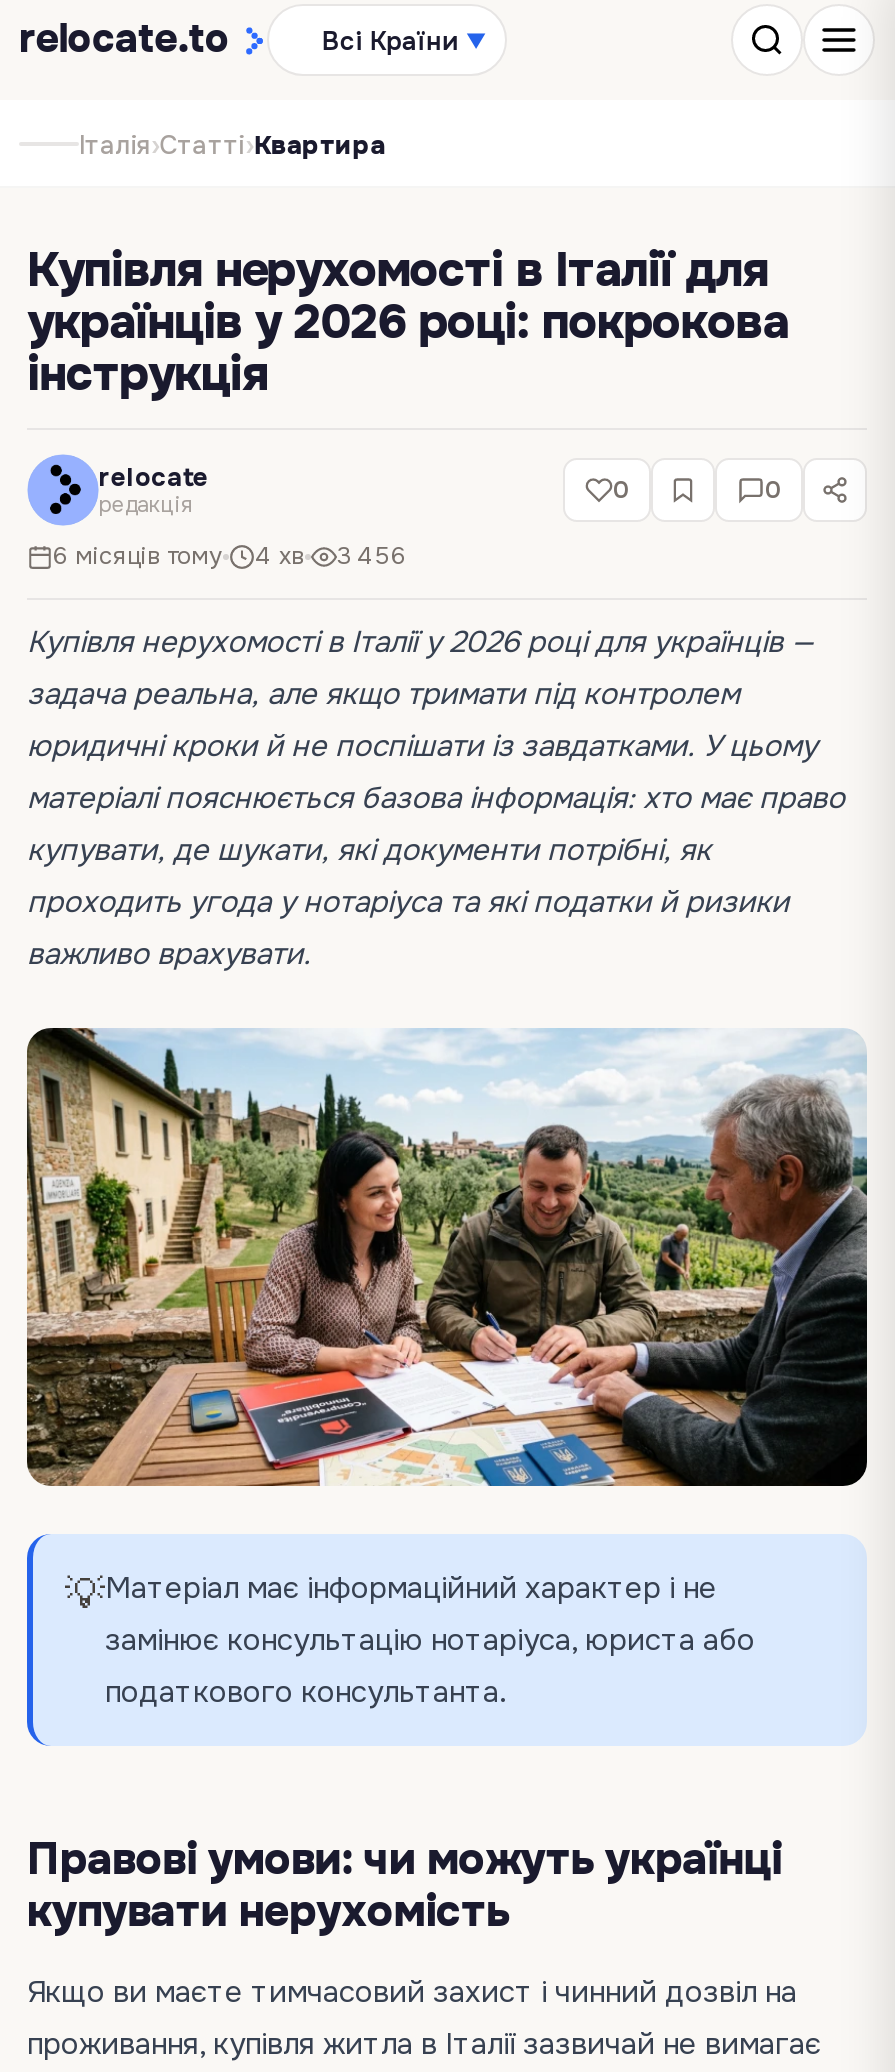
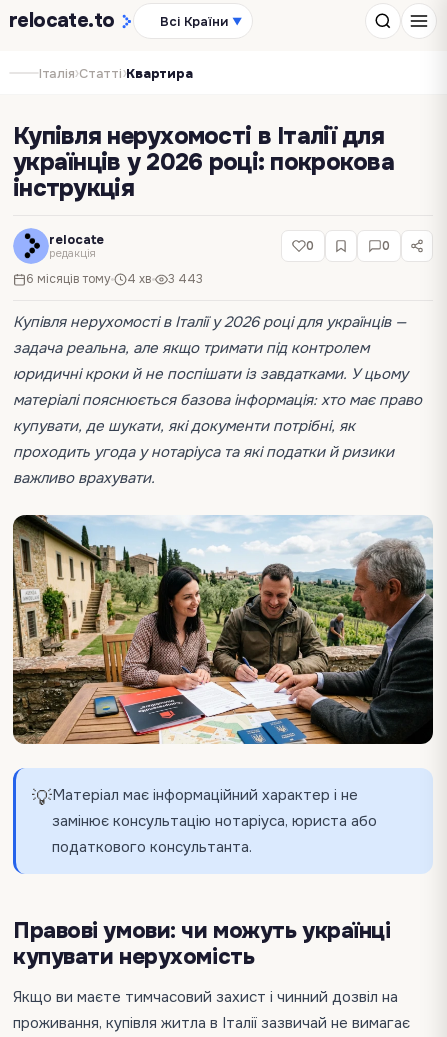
[337,540,407,572] 3 456 -> [168,271,203,287] 3 443

